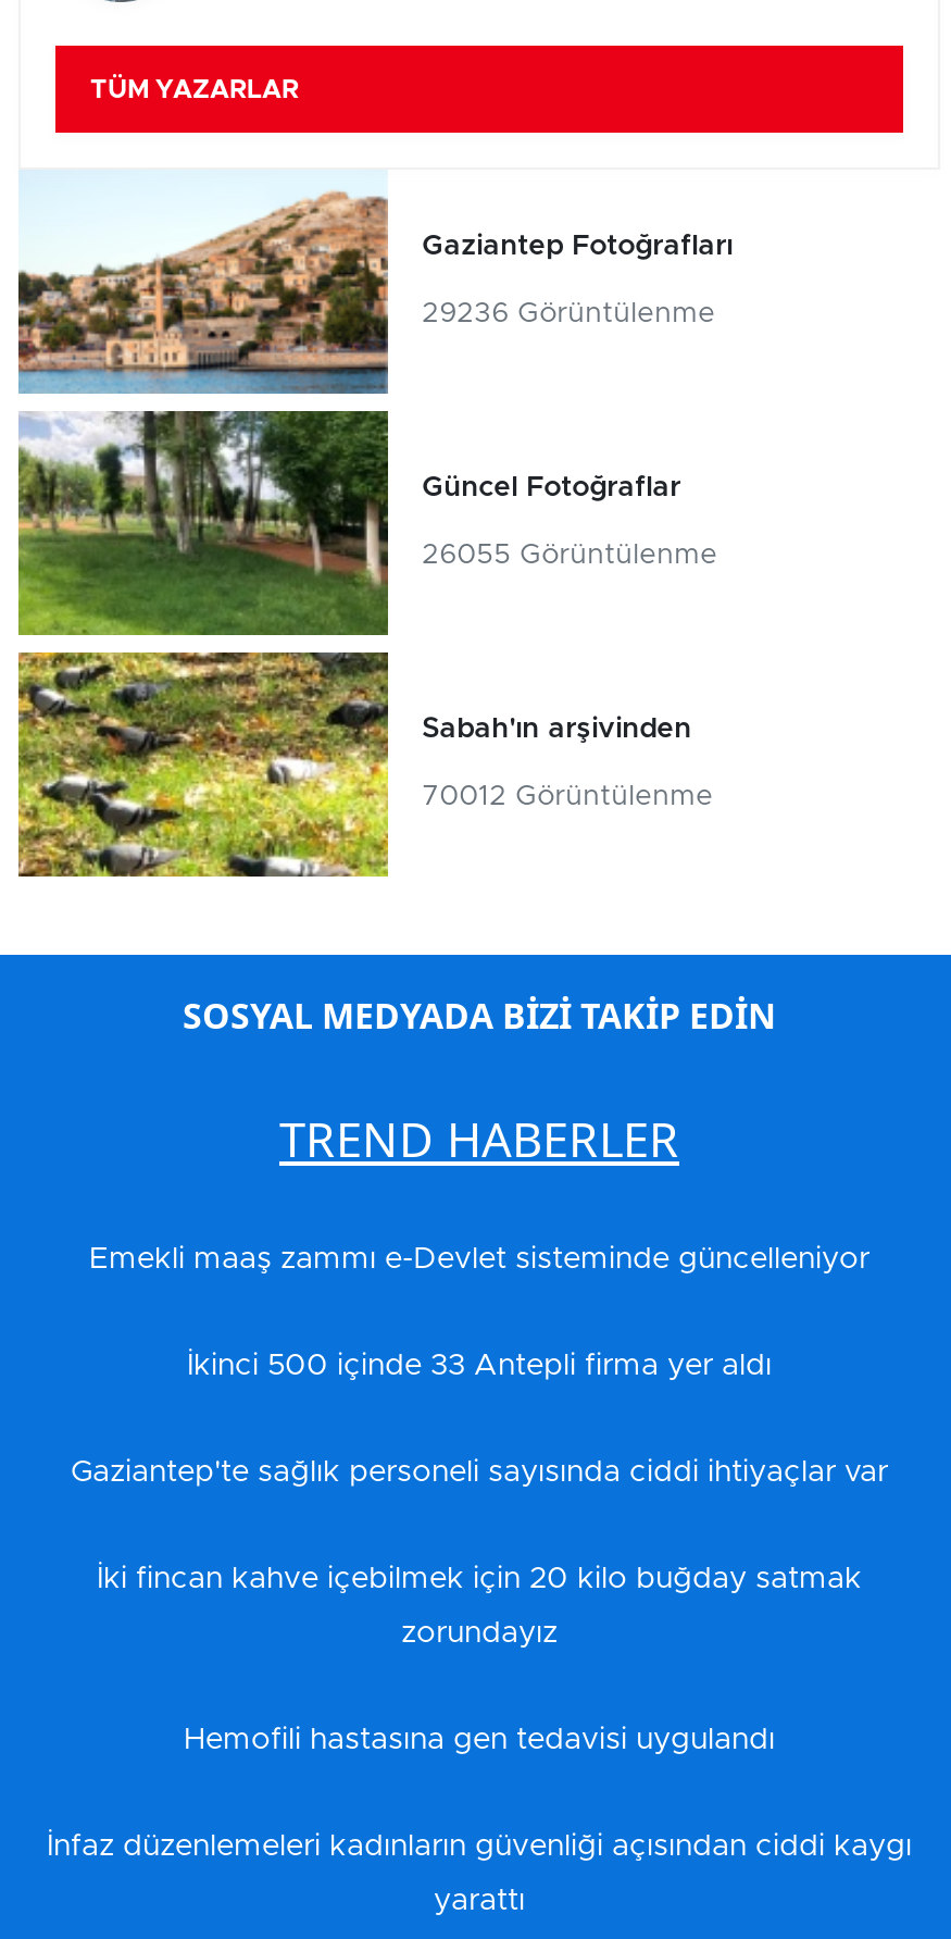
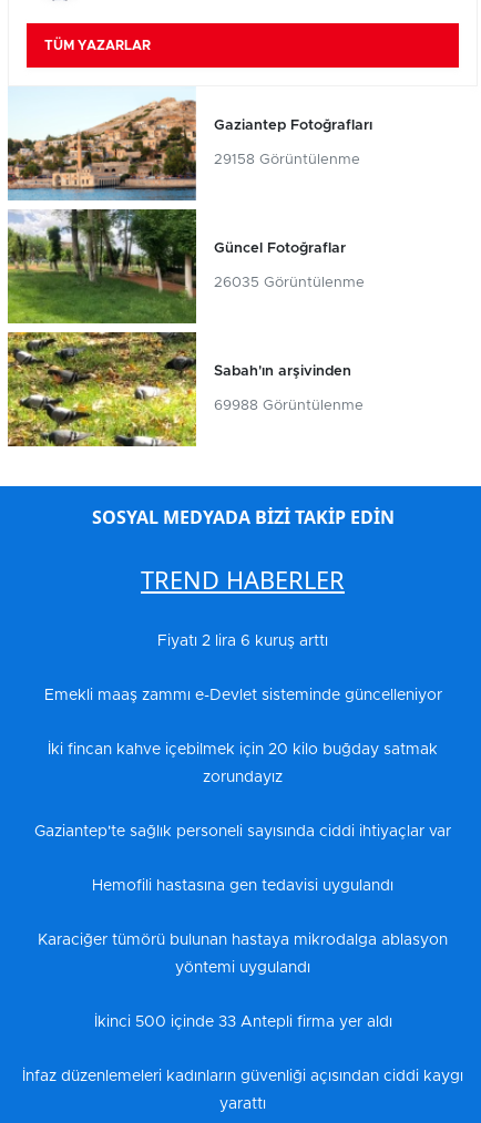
[422,301,715,329] 29236 Görüntülenme -> [213,153,360,168] 29158 Görüntülenme
[422,542,718,570] 26055 Görüntülenme -> [213,276,364,290] 26035 Görüntülenme
[422,784,713,812] 70012 Görüntülenme -> [213,399,363,413] 69988 Görüntülenme
none -> [157,633,328,649] Fiyatı 2 lira 6 kuruş arttı
moved [187,1350,772,1381] -> [94,1014,392,1030]: İkinci 500 içinde 33 Antepli firma yer aldı
moved [71,1457,888,1487] -> [34,824,451,839]: Gaziantep'te sağlık personeli sayısında ciddi ihtiyaçlar var
moved [97,1563,862,1648] -> [48,742,438,785]: İki fincan kahve içebilmek için 20 kilo buğday satmak | zorundayız
none -> [38,932,448,975] Karaciğer tümörü bulunan hastaya mikrodalga ablasyon | yöntemi uygulandı

